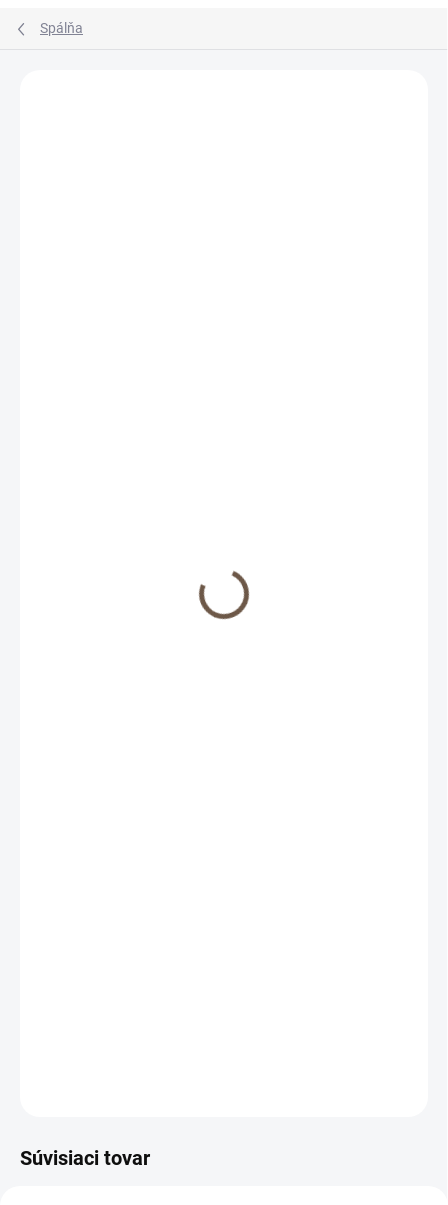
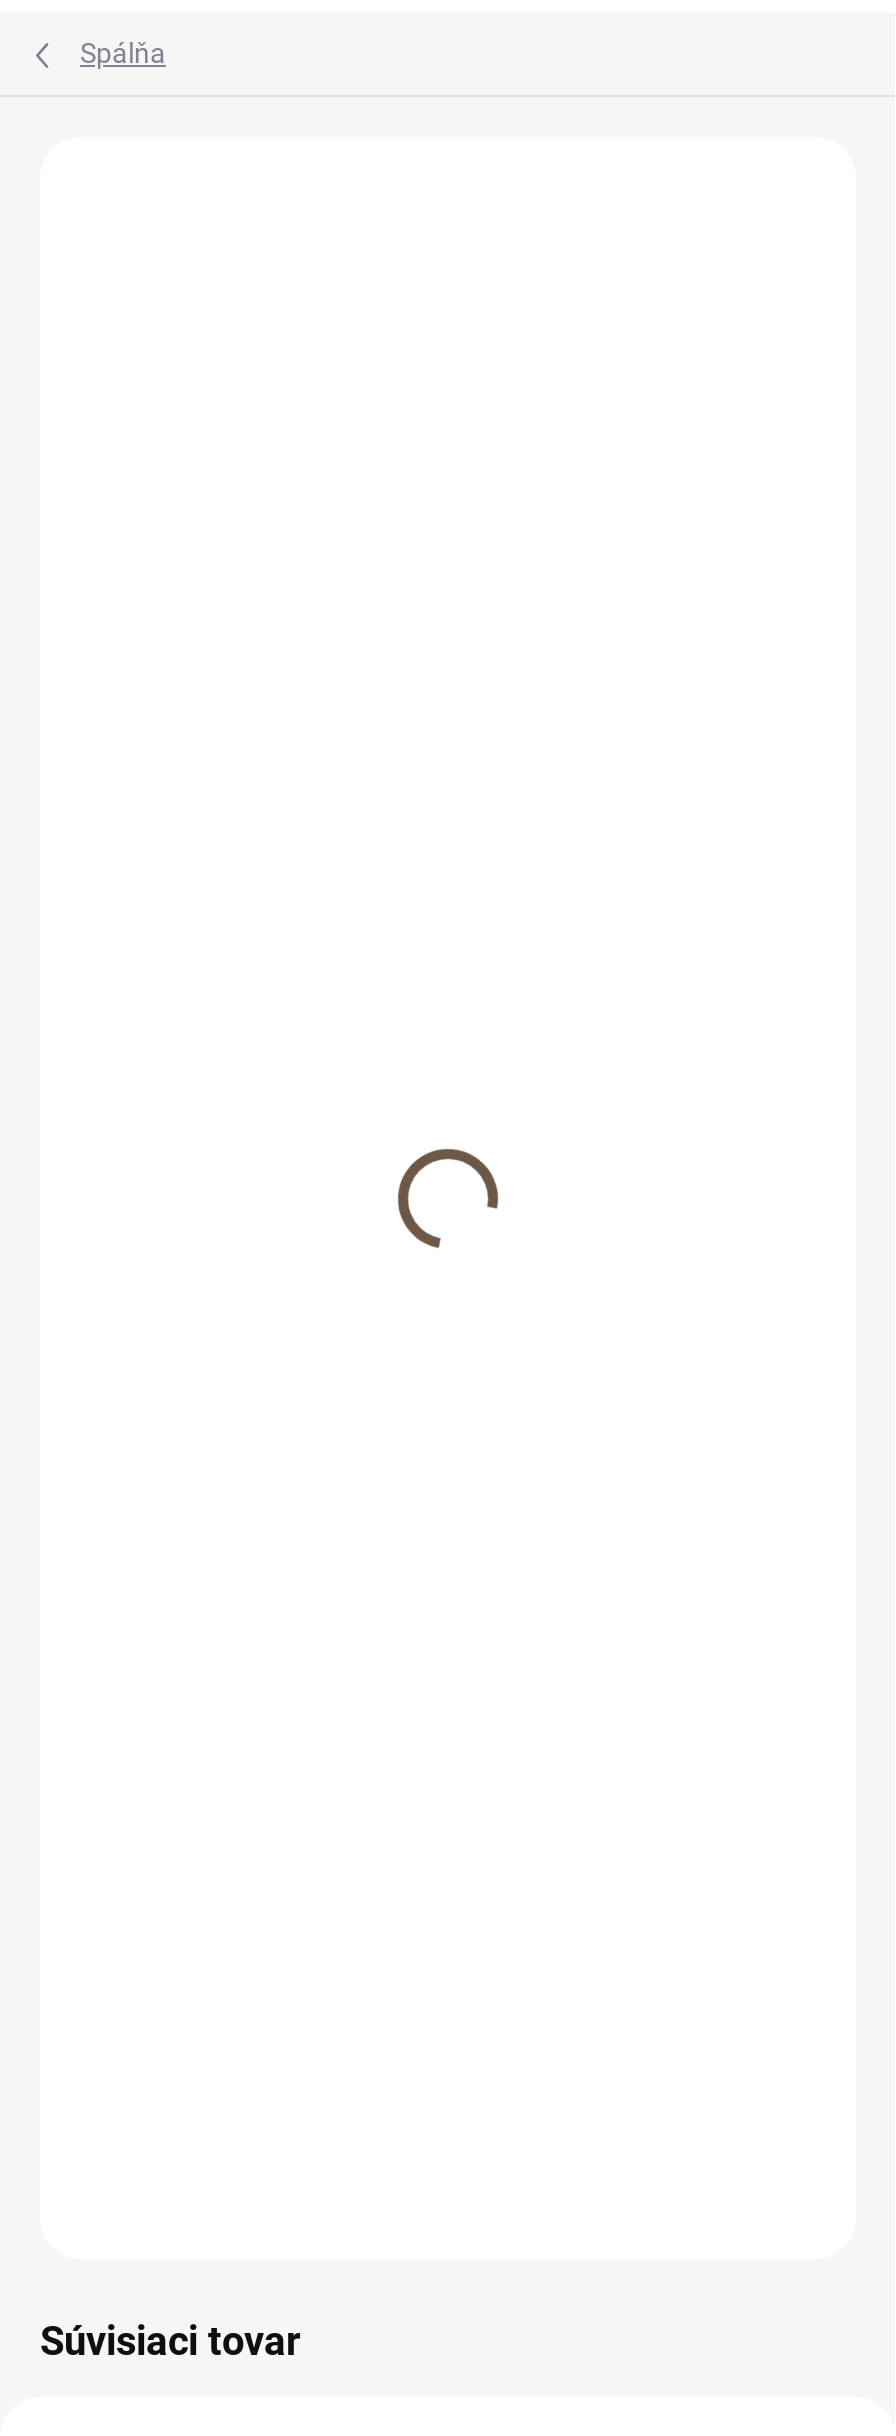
[198,570,250,626] [image] -> [396,1139,500,1251] [image]

